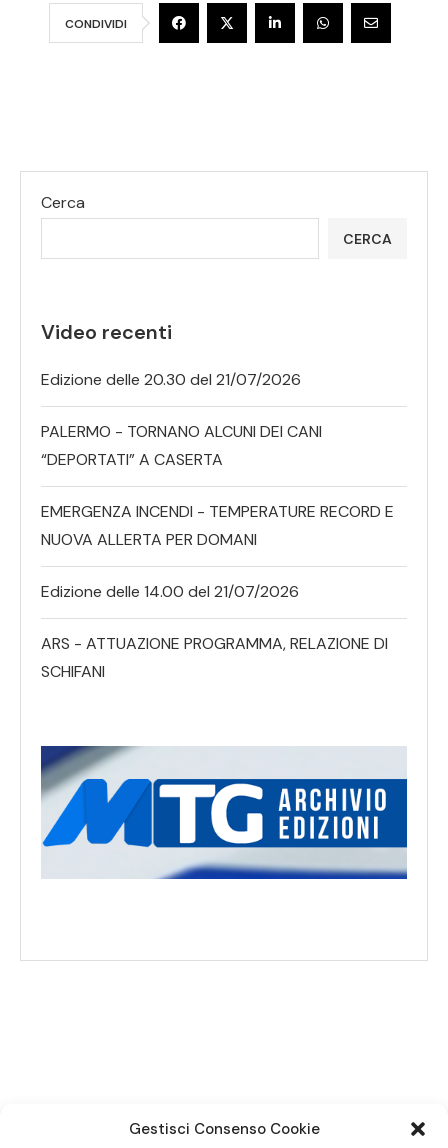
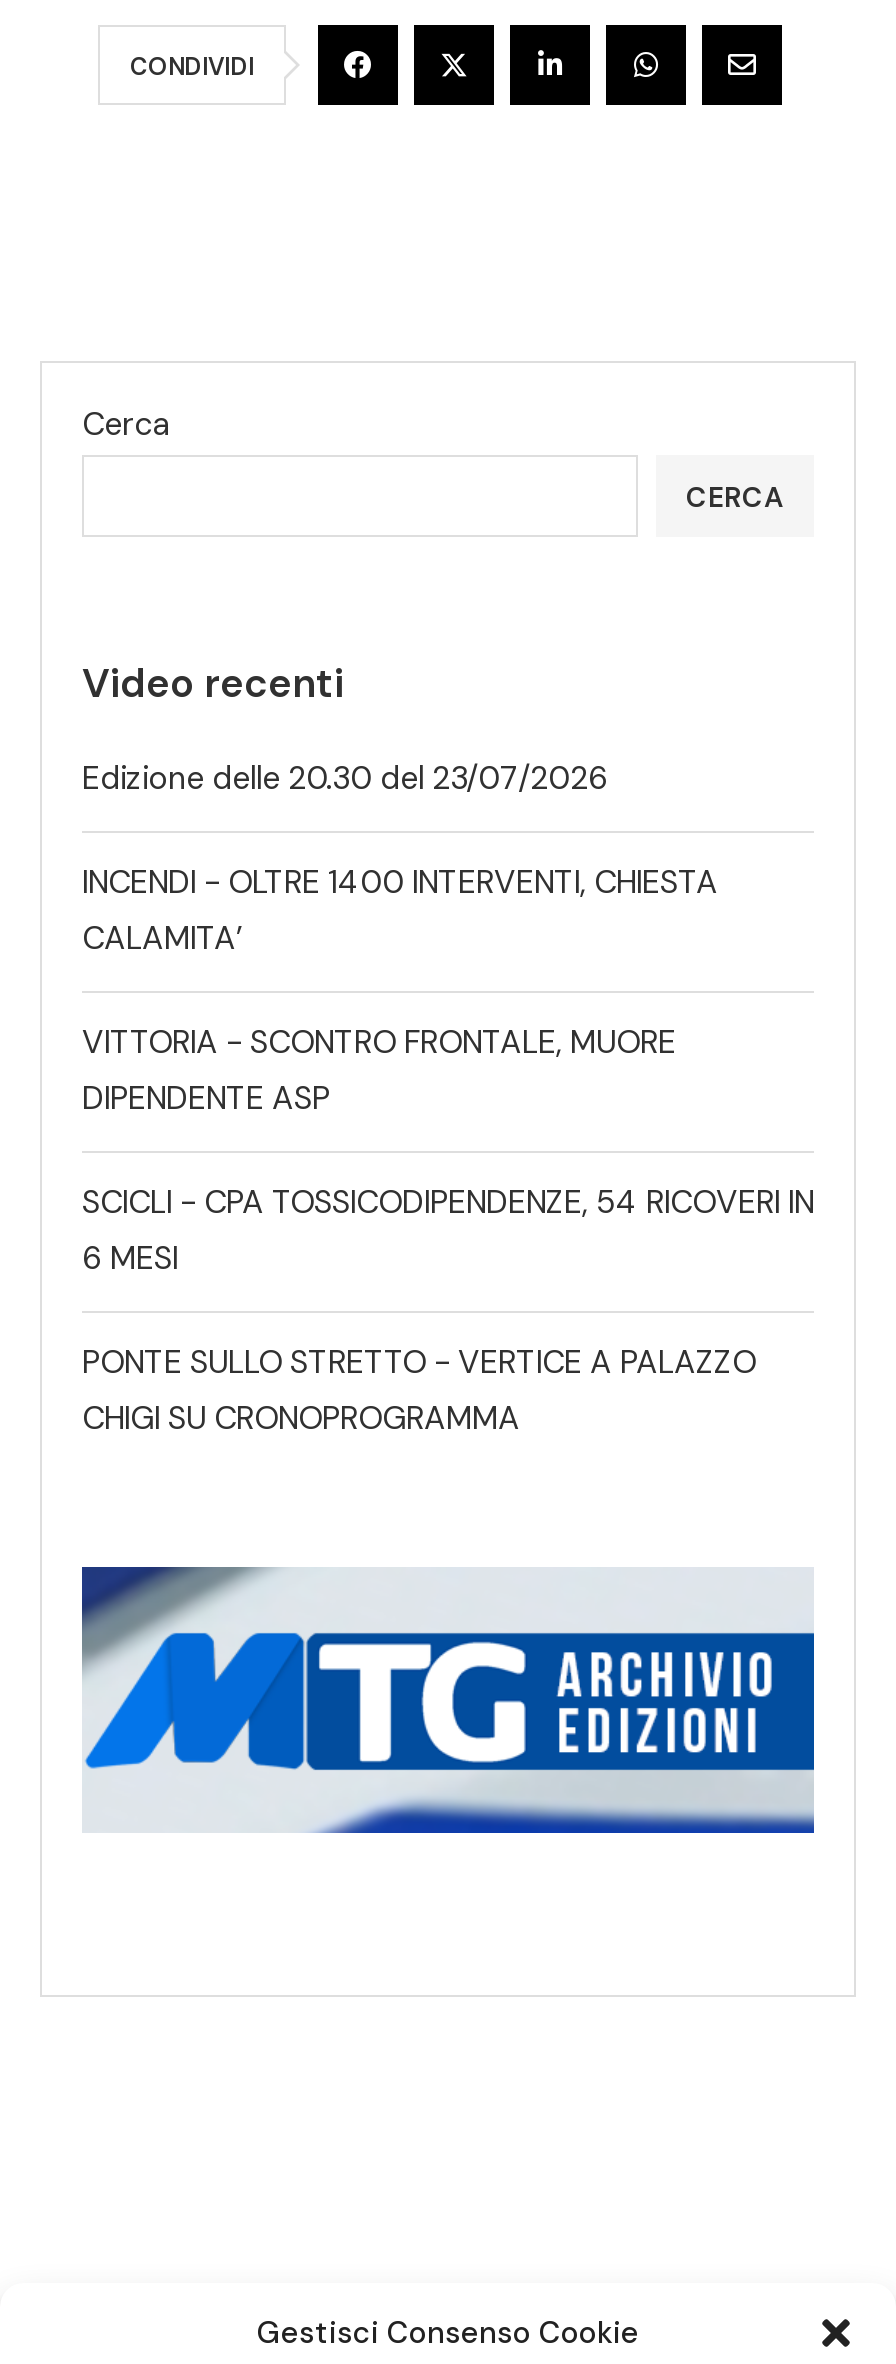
[41,369,301,390] Edizione delle 20.30 del 21/07/2026 -> [82,758,608,800] Edizione delle 20.30 del 23/07/2026
[41,421,322,470] PALERMO - TORNANO ALCUNI DEI CANI | “DEPORTATI” A CASERTA -> [82,862,718,960] INCENDI - OLTRE 1400 INTERVENTI, CHIESTA | CALAMITA’
[41,501,394,550] EMERGENZA INCENDI - TEMPERATURE RECORD E | NUOVA ALLERTA PER DOMANI -> [82,1022,676,1120] VITTORIA - SCONTRO FRONTALE, MUORE | DIPENDENTE ASP
[41,581,299,602] Edizione delle 14.00 del 21/07/2026 -> [82,1182,814,1280] SCICLI - CPA TOSSICODIPENDENZE, 54 RICOVERI IN | 6 MESI
[41,633,388,682] ARS - ATTUAZIONE PROGRAMMA, RELAZIONE DI | SCHIFANI -> [82,1342,756,1440] PONTE SULLO STRETTO - VERTICE A PALAZZO | CHIGI SU CRONOPROGRAMMA

